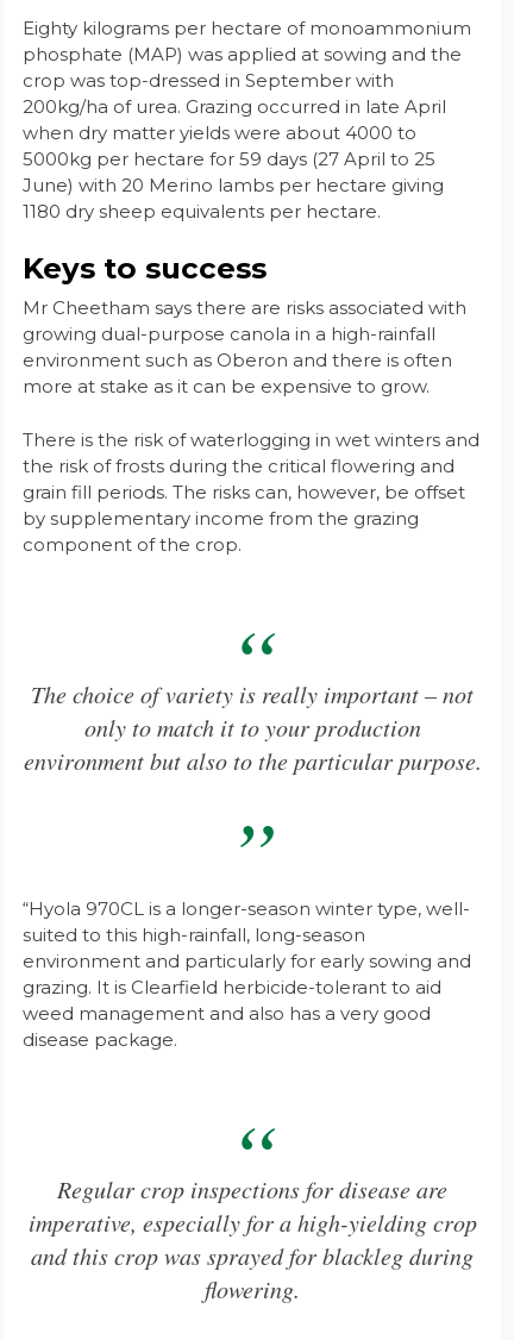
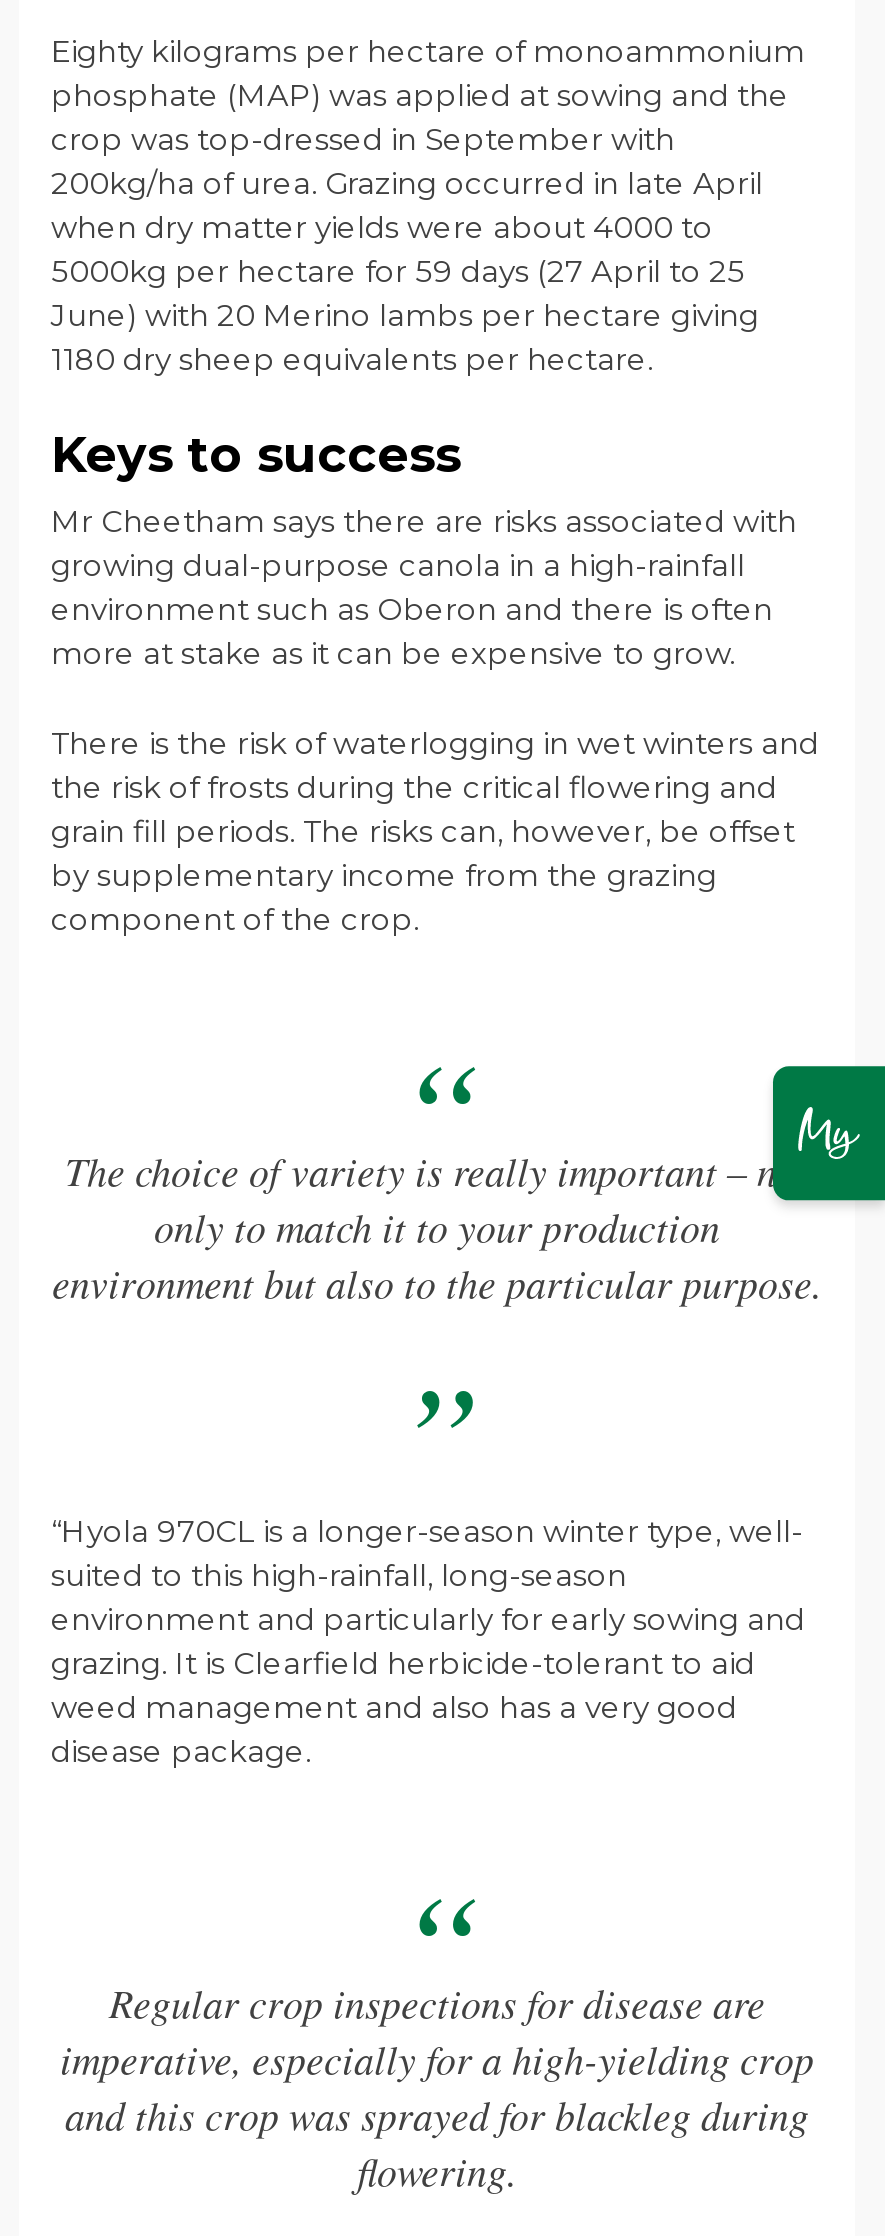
none -> [769,1064,879,1206] [image]

